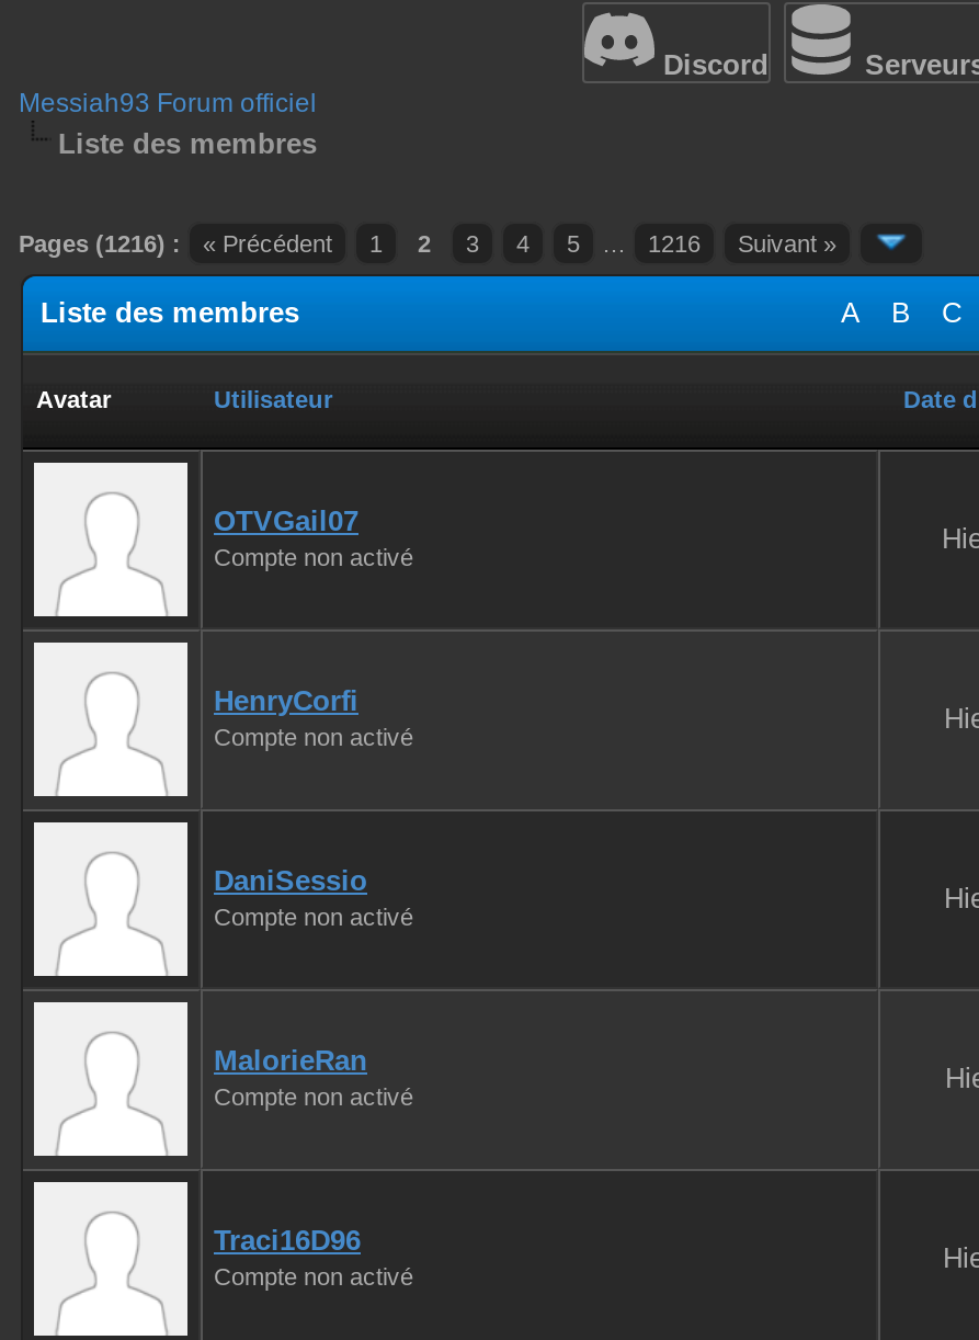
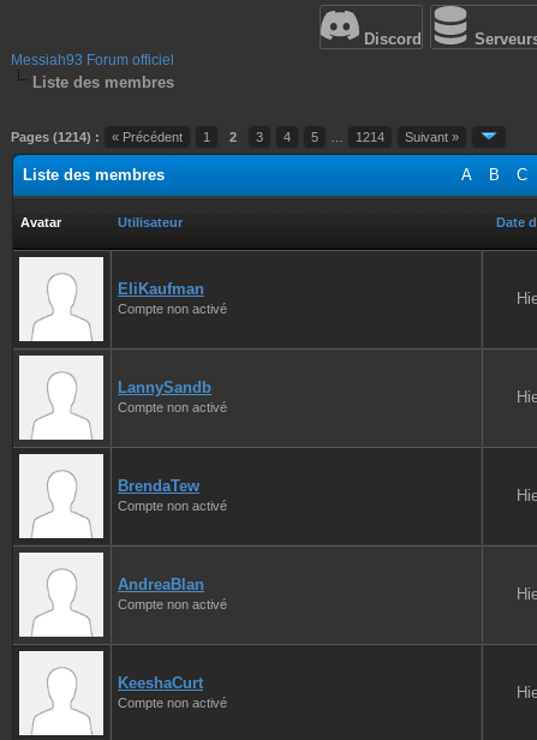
[19,230,181,257] Pages (1216) : -> [11,130,100,144] Pages (1214) :
[602,230,701,257] … 1216 -> [330,130,384,144] … 1214
[214,504,358,537] OTVGail07 -> [118,280,204,298] EliKaufman
[214,684,358,717] HenryCorfi -> [118,378,211,396] LannySandb
[214,864,367,897] DaniSessio -> [118,477,199,495] BrendaTew
[214,1044,367,1077] MalorieRan -> [118,575,204,593] AndreaBlan
[214,1224,361,1257] Traci16D96 -> [118,674,203,692] KeeshaCurt

